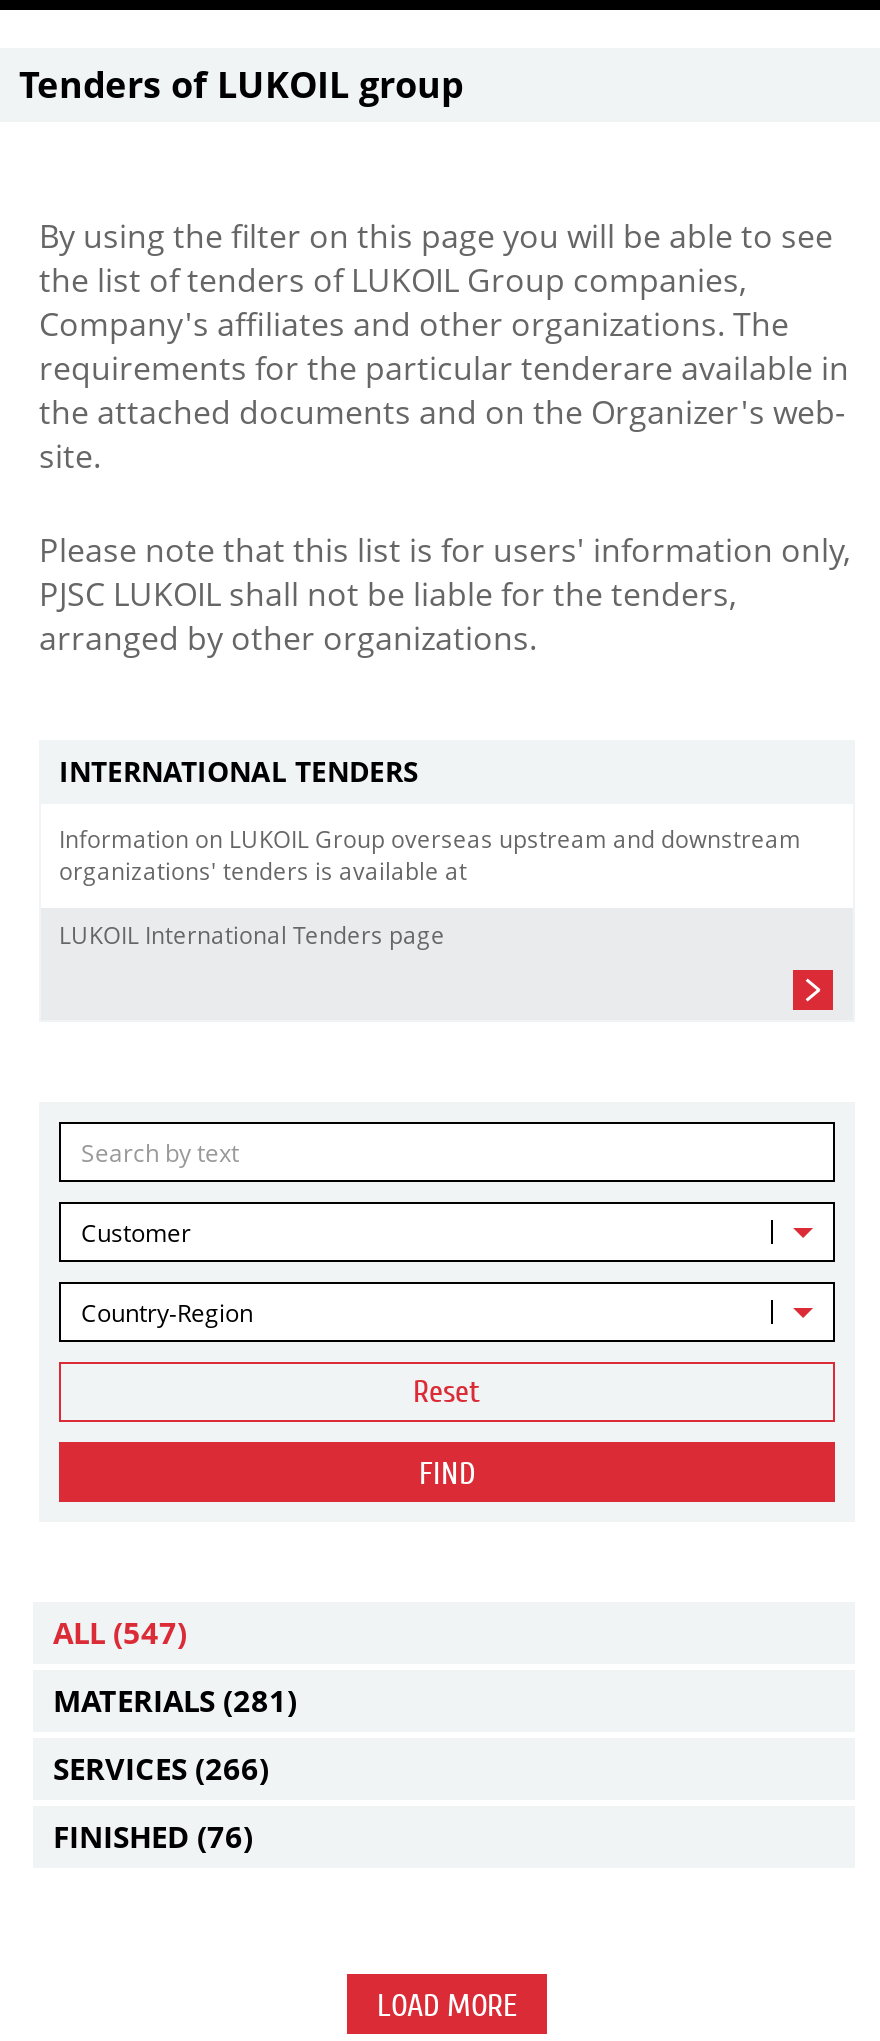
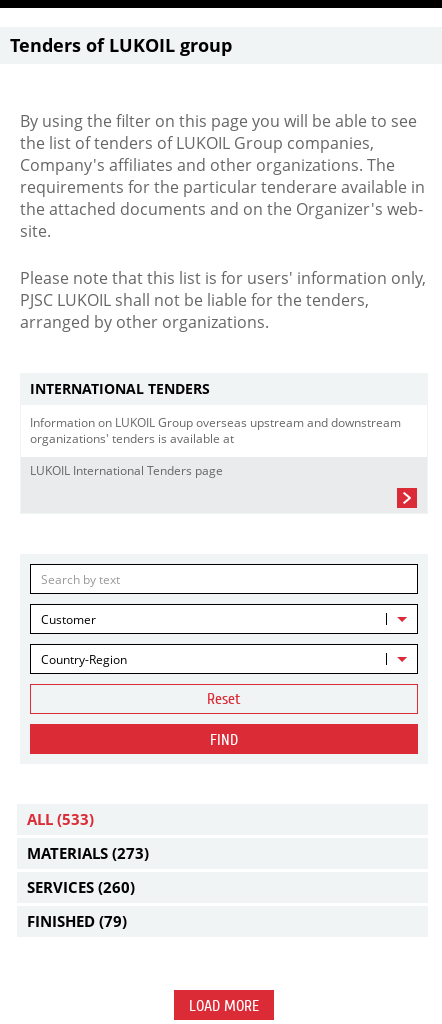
[53,1612,187,1652] ALL (547) -> [27,809,94,829] ALL (533)
[53,1680,297,1720] MATERIALS (281) -> [27,843,149,863] MATERIALS (273)
[53,1748,269,1788] SERVICES (266) -> [27,877,135,897] SERVICES (260)
[53,1816,253,1856] FINISHED (76) -> [27,911,127,931] FINISHED (79)

